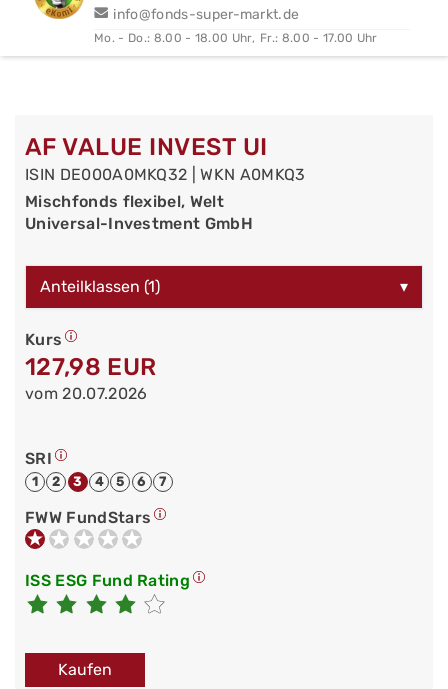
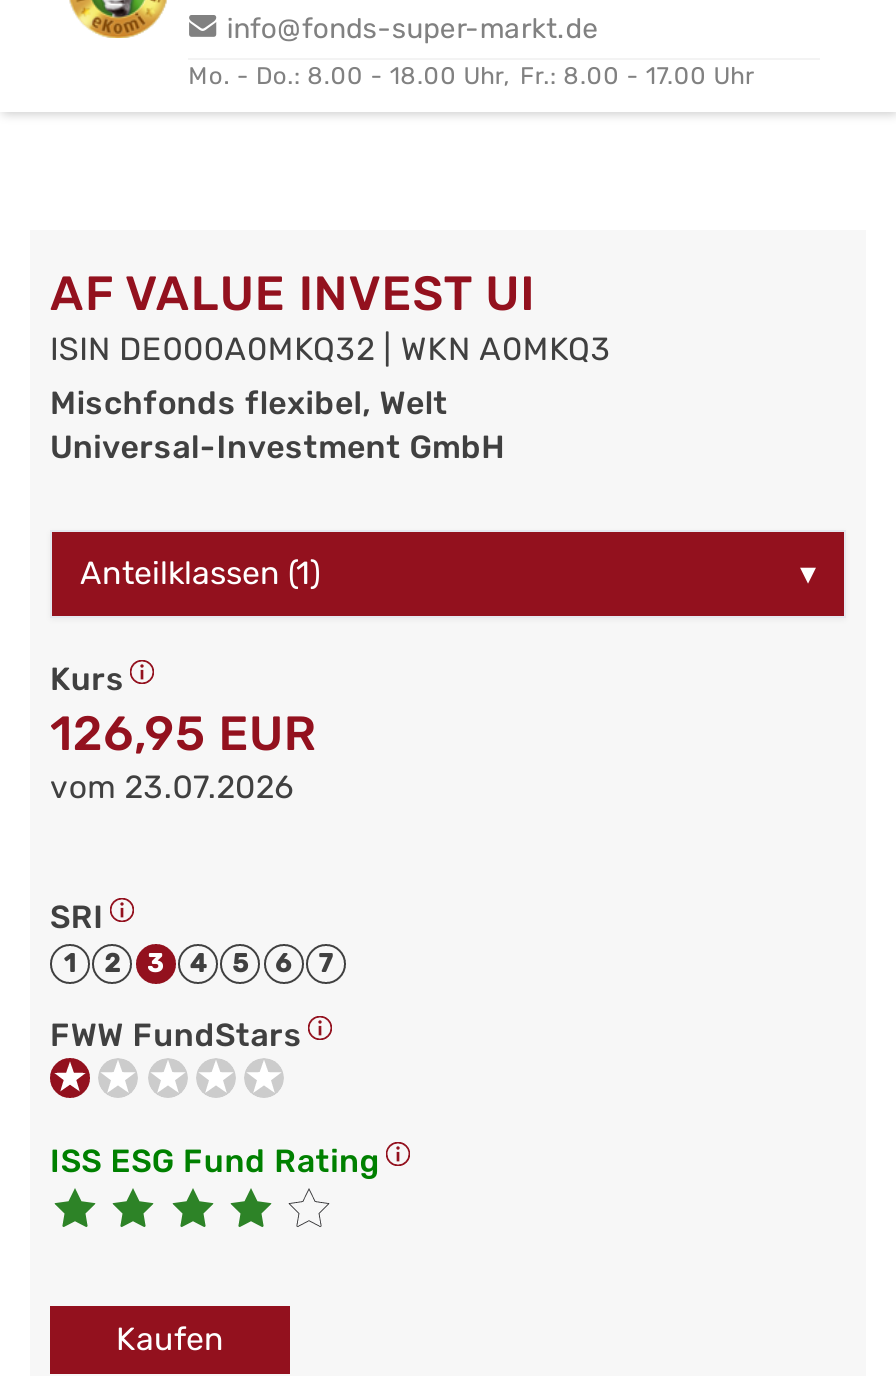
[25,353,156,381] 127,98 EUR -> [50,706,316,762] 126,95 EUR
[25,384,147,403] vom 20.07.2026 -> [50,768,295,806] vom 23.07.2026

